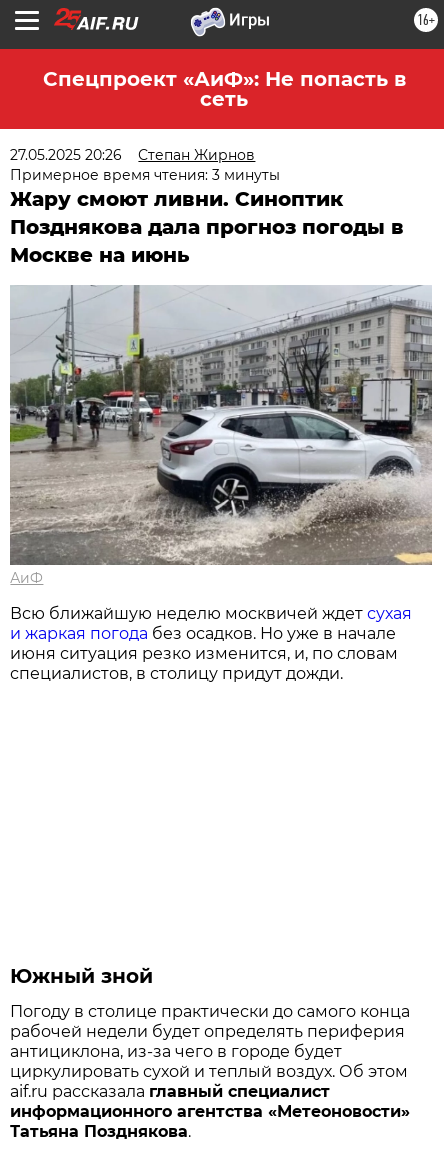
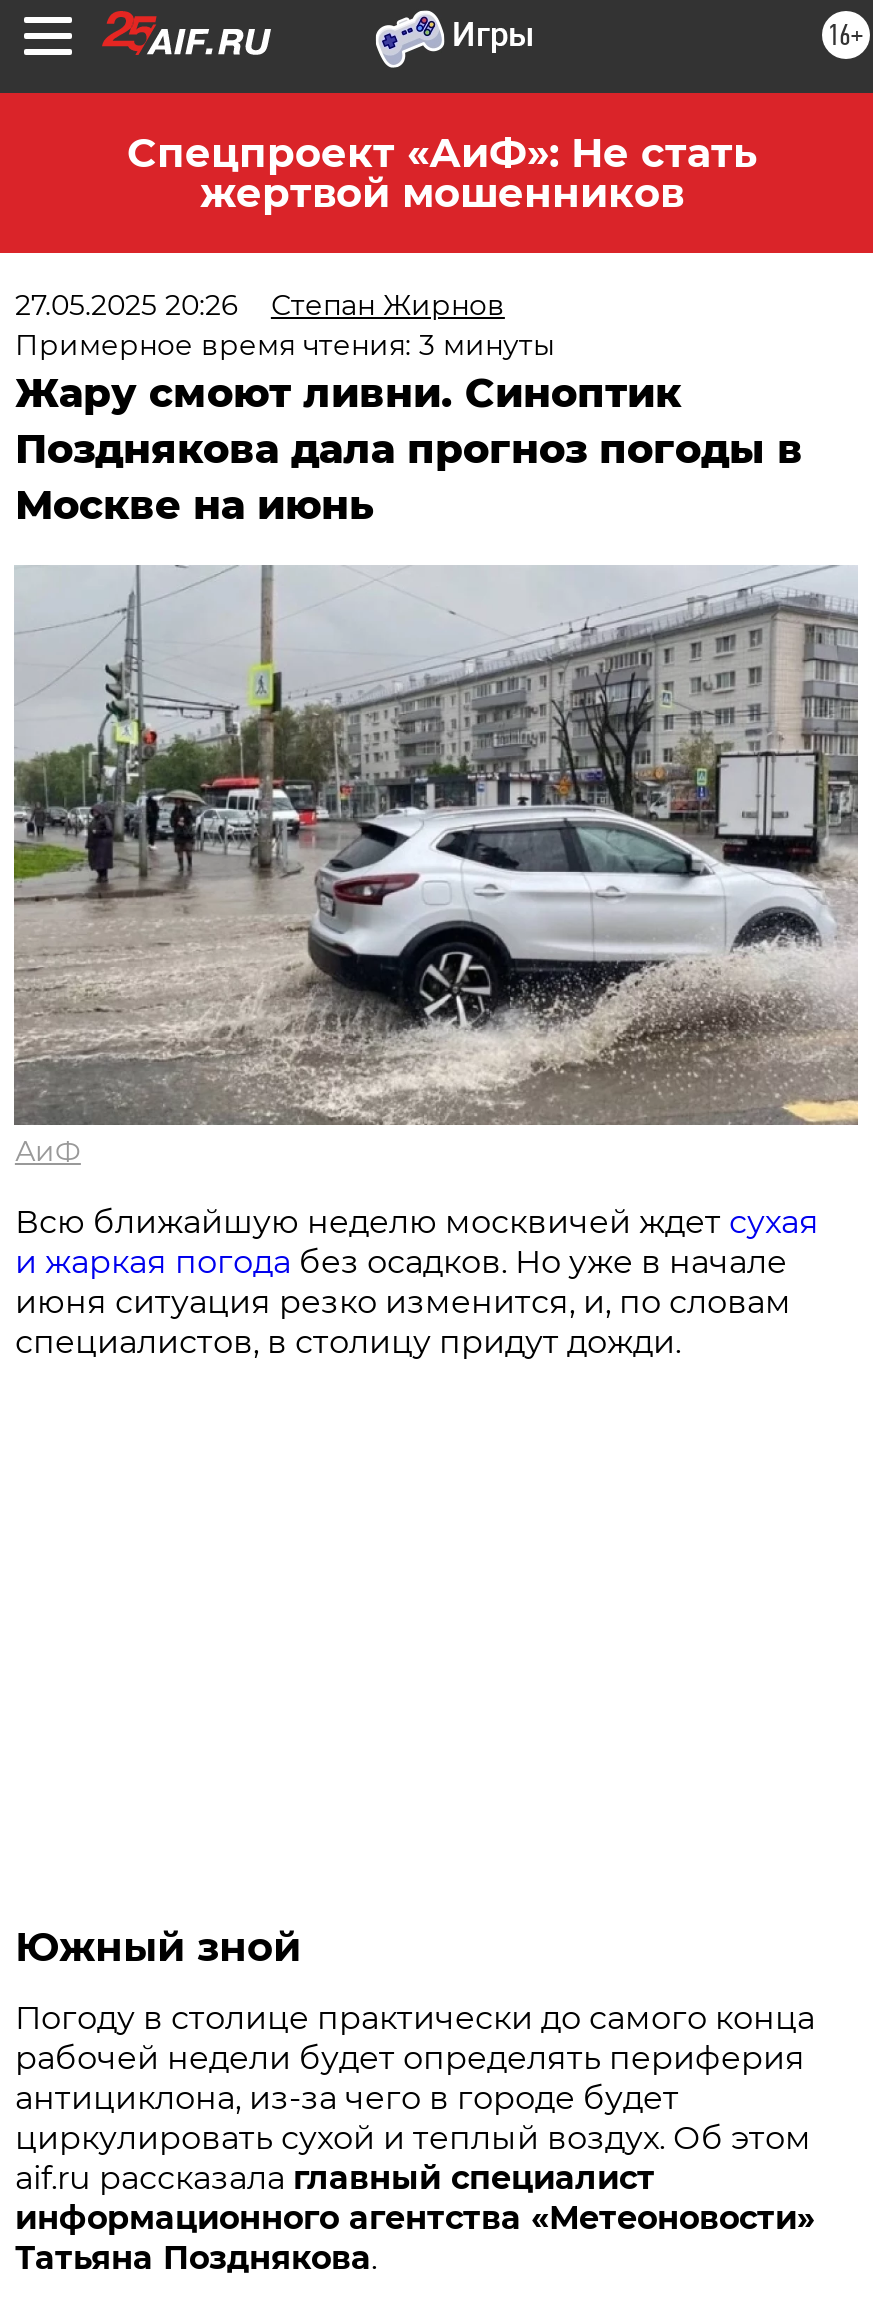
[42,67,405,111] Спецпроект «АиФ»: Не попасть в | сеть -> [127,129,757,217] Спецпроект «АиФ»: Не стать | жертвой мошенников

